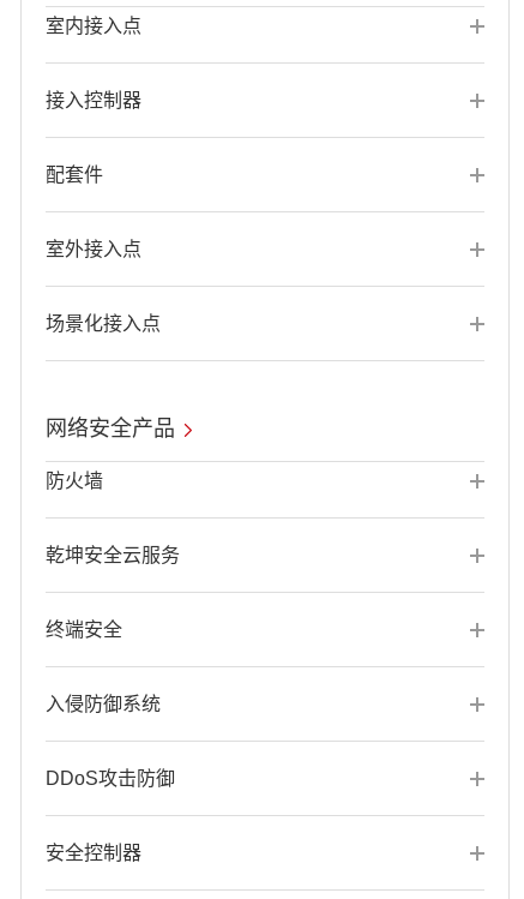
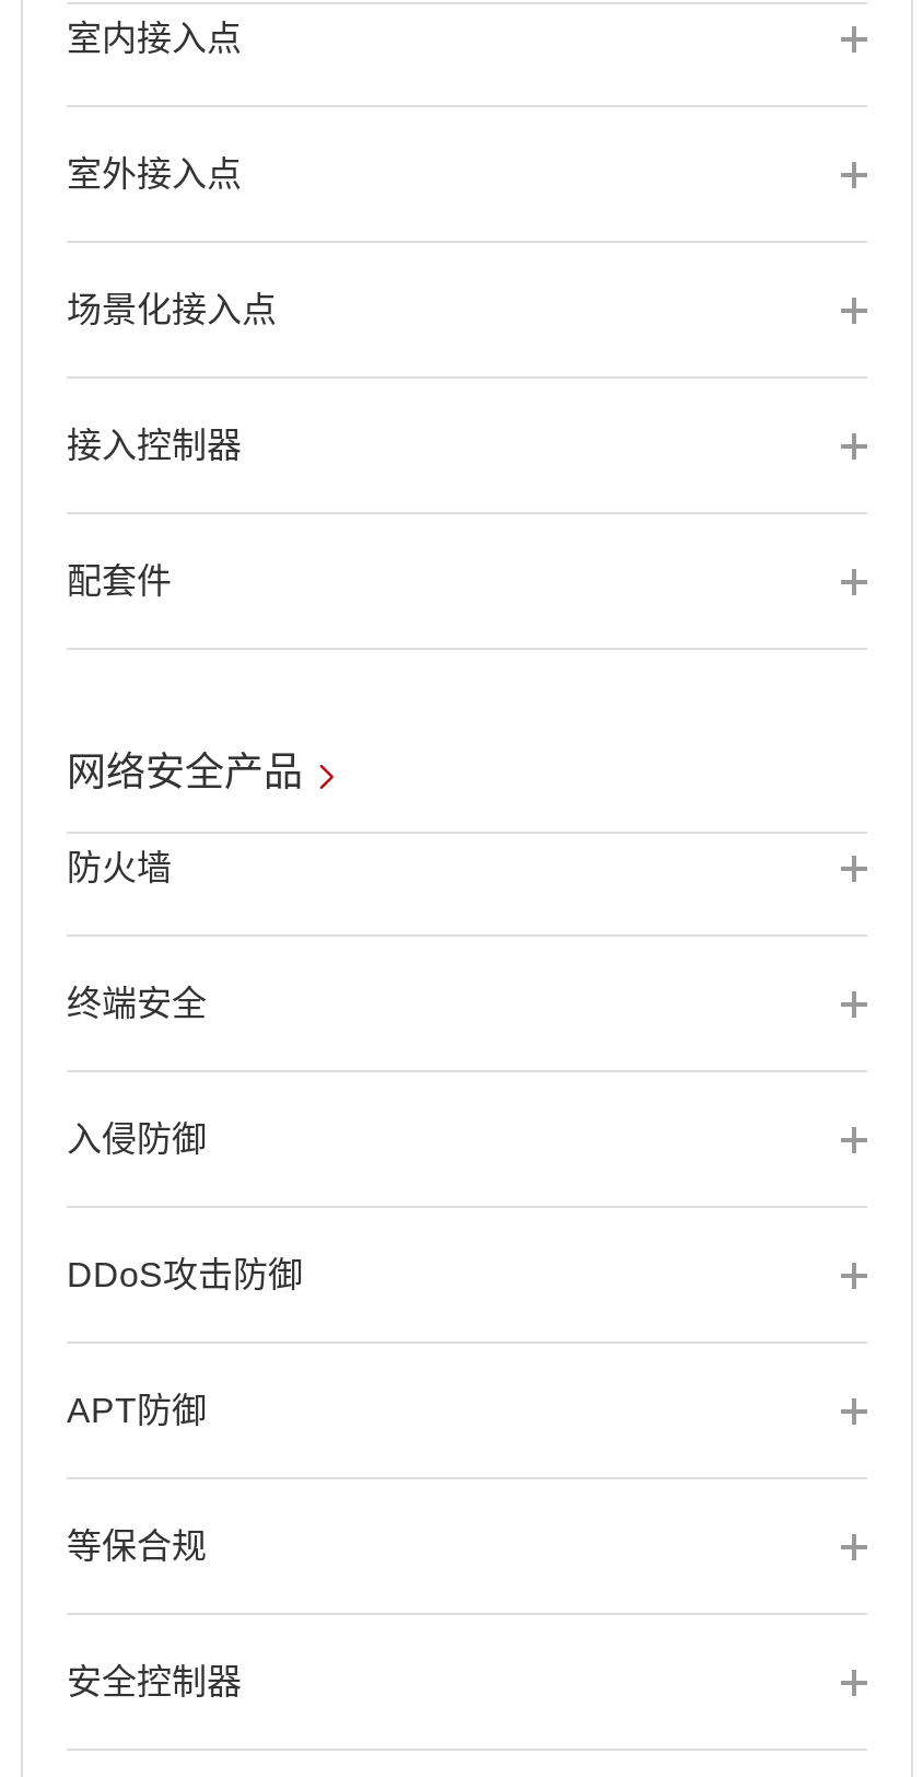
moved [46,90,141,185] -> [67,427,242,600]: 接入控制器 | 配套件
moved [46,239,141,259] -> [67,155,242,193]: 室外接入点
moved [46,313,161,334] -> [67,291,277,328]: 场景化接入点
[46,545,180,565] 乾坤安全云服务 -> none
moved [46,619,122,640] -> [67,985,207,1022]: 终端安全
[46,694,161,714] 入侵防御系统 -> [67,1120,207,1158] 入侵防御
moved [46,768,175,789] -> [67,1256,303,1293]: DDoS攻击防御
none -> [67,1392,207,1429] APT防御
none -> [67,1528,207,1565] 等保合规

